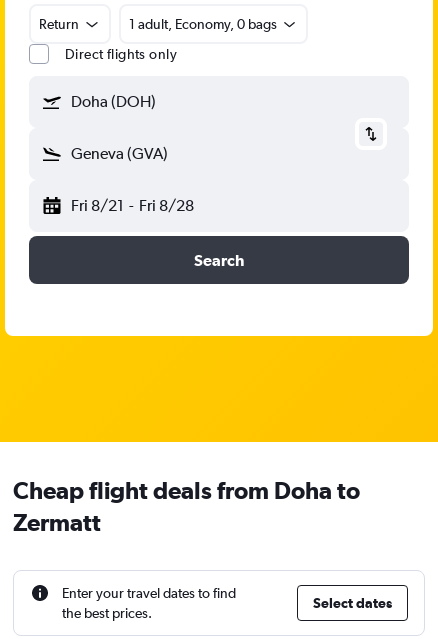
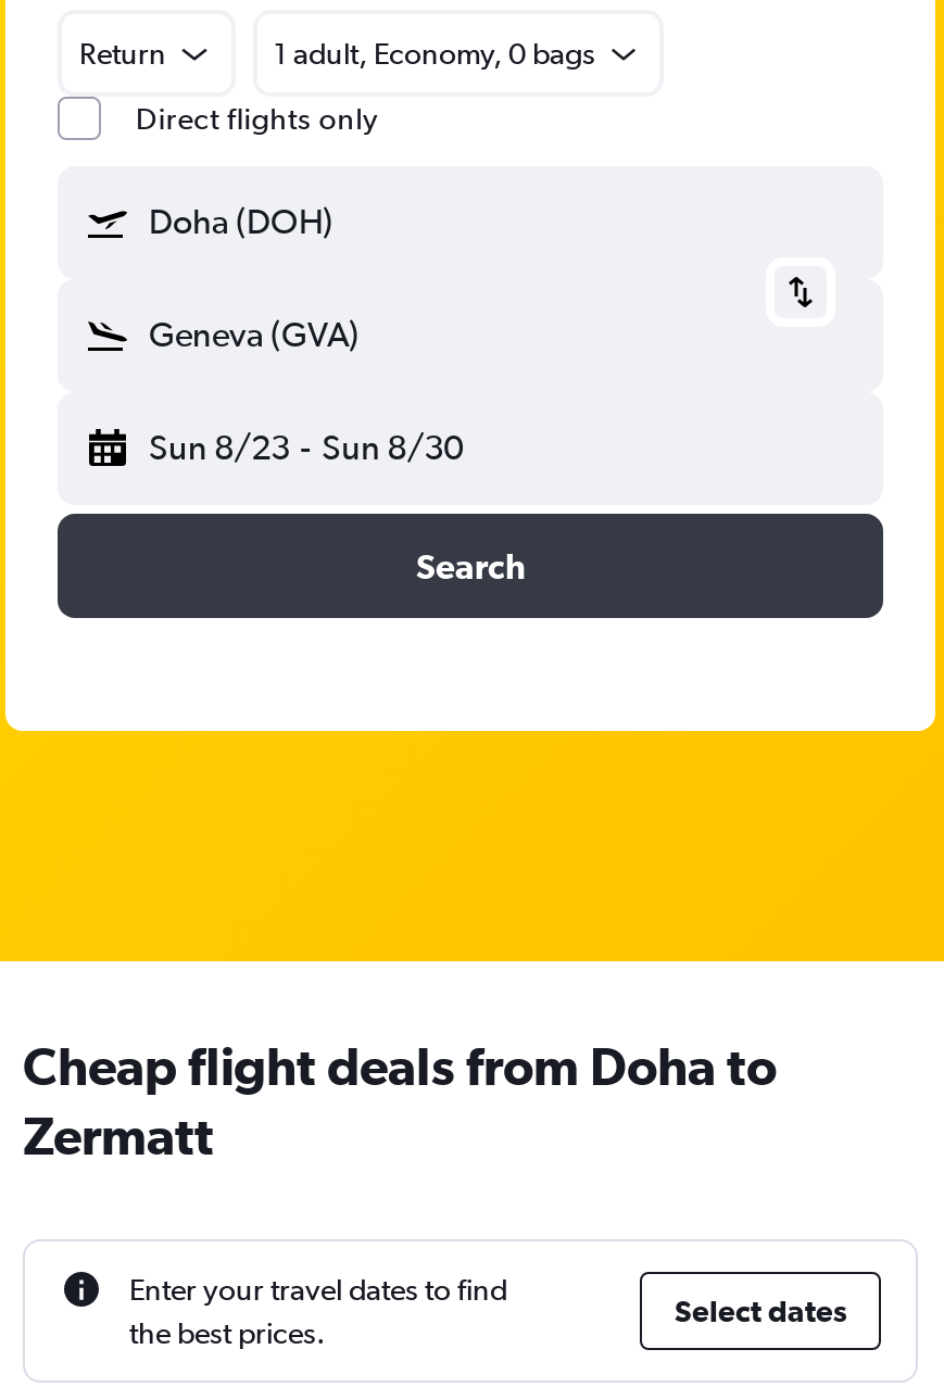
[71,196,194,215] Fri 8/21 - Fri 8/28 -> [149,427,463,468] Sun 8/23 - Sun 8/30

